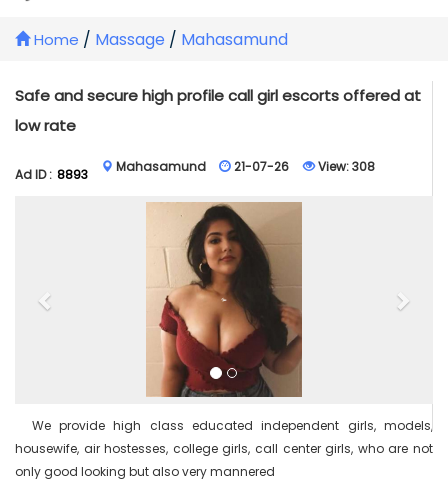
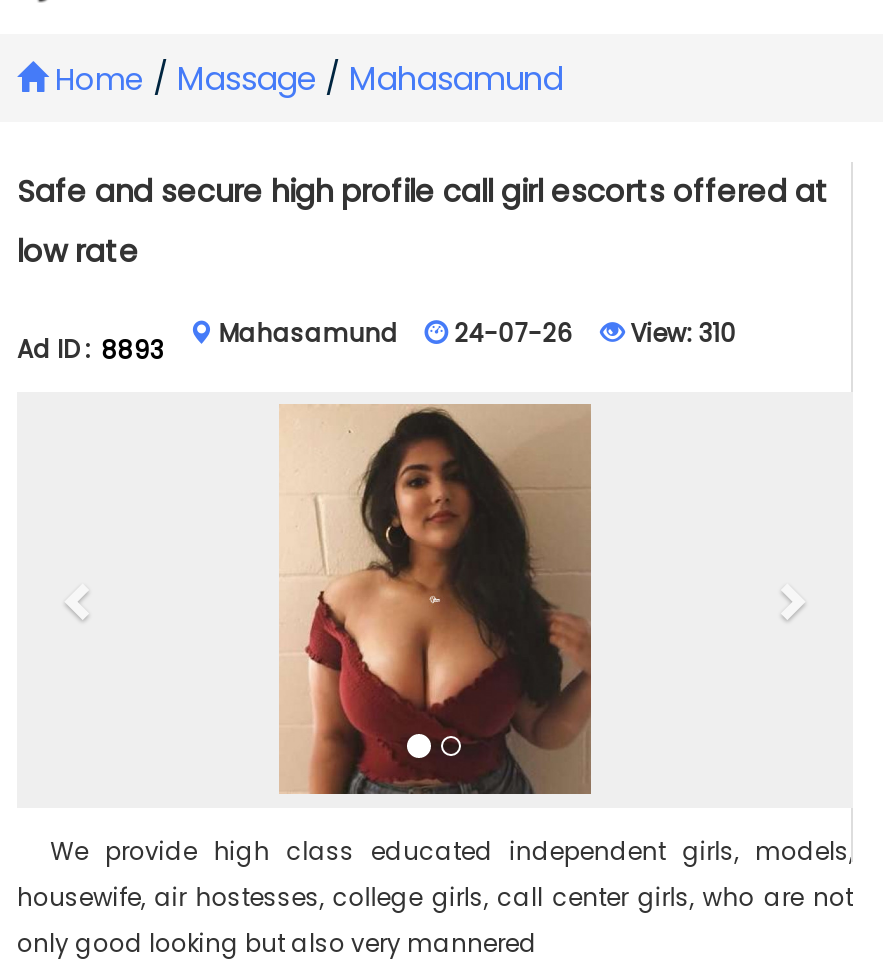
[234,158,289,175] 21-07-26 -> [455,316,573,350] 24-07-26
[315,158,375,175] View: 308 -> [625,316,737,350] View: 310

